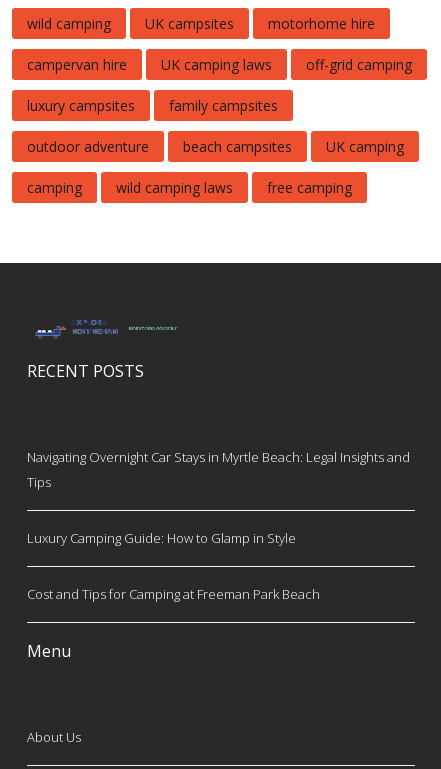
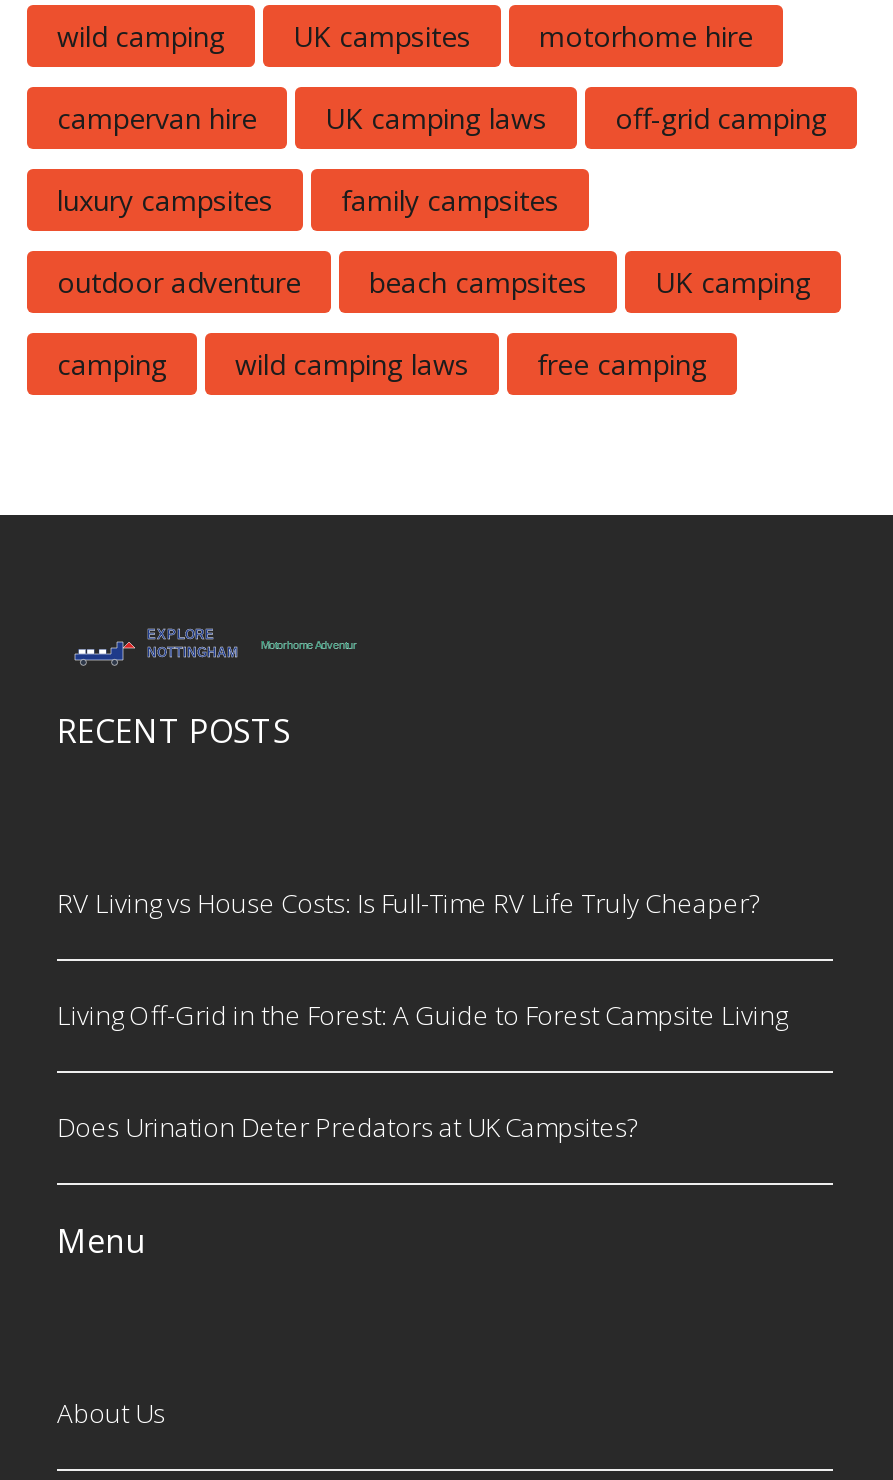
[27,448,410,491] Navigating Overnight Car Stays in Myrtle Beach: Legal Insights and | Tips -> [57,885,759,921] RV Living vs House Costs: Is Full-Time RV Life Truly Cheaper?
[27,529,296,547] Luxury Camping Guide: How to Glamp in Style -> [57,997,787,1033] Living Off-Grid in the Forest: A Guide to Forest Campsite Living
[27,585,320,603] Cost and Tips for Camping at Freeman Park Beach -> [57,1109,637,1145] Does Urination Deter Predators at UK Campsites?

